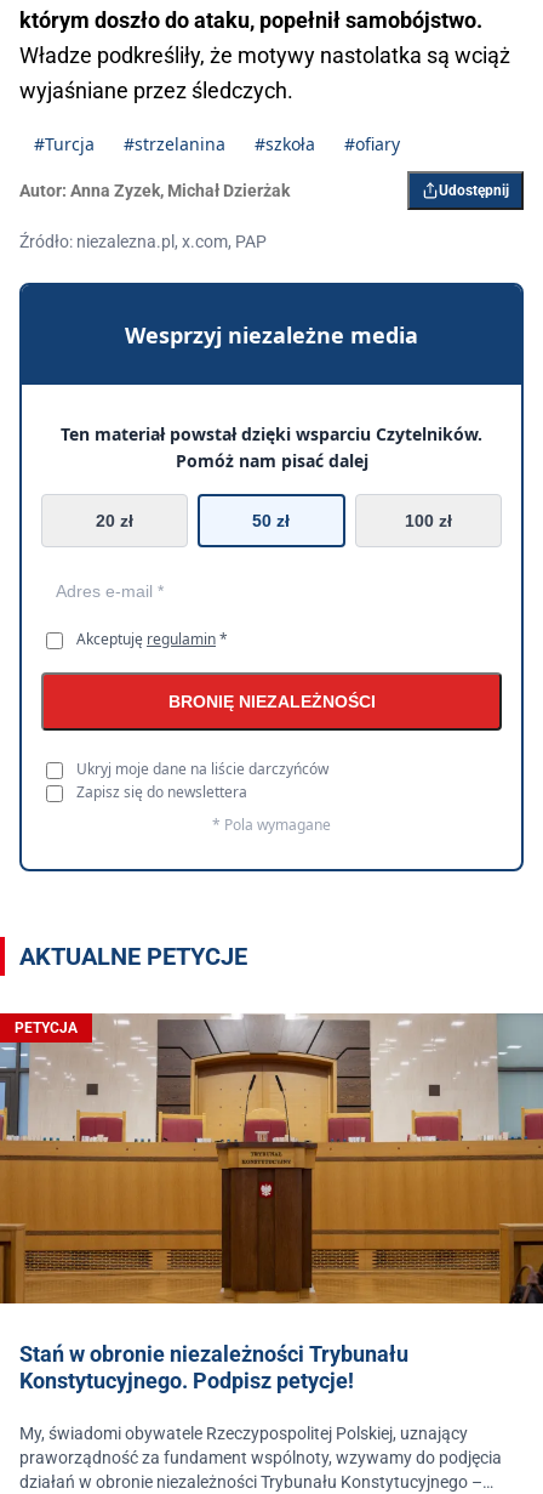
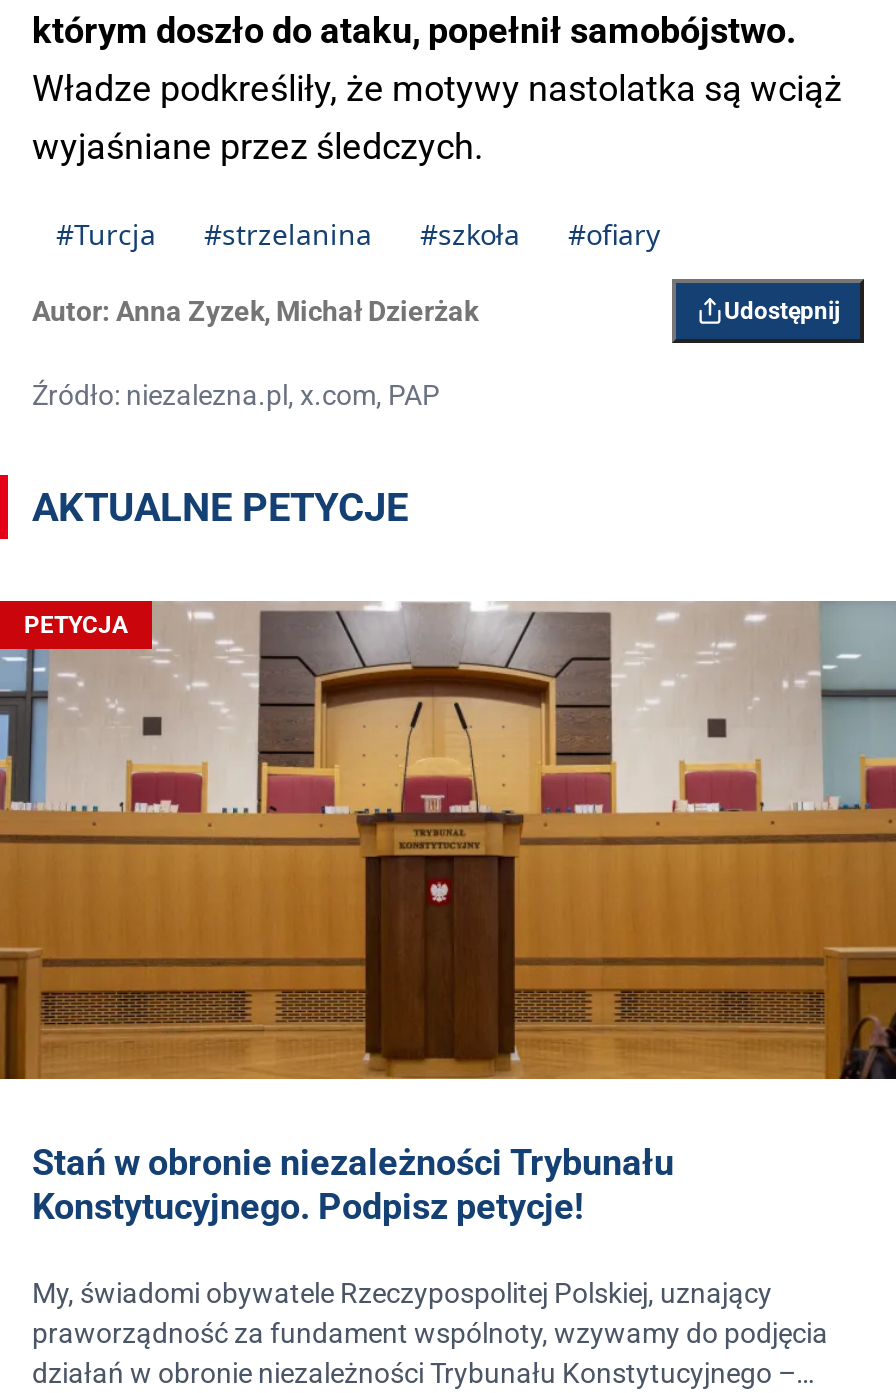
[18,282,525,873] [image] | Wesprzyj niezależne media | Ten materiał powstał dzięki wsparciu Czytelników. | Pomóż nam pisać dalej | 20 zł | 50 zł | 100 zł -> none
[76,628,375,835] Akceptuję regulamin * | BRONIĘ NIEZALEŻNOŚCI | Ukryj moje dane na liście darczyńców | Zapisz się do newslettera | * Pola wymagane -> none

